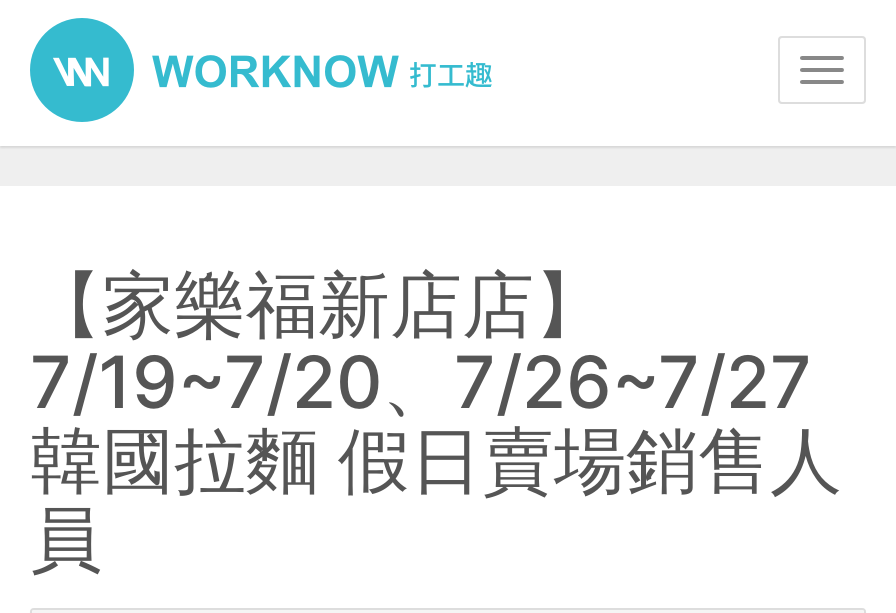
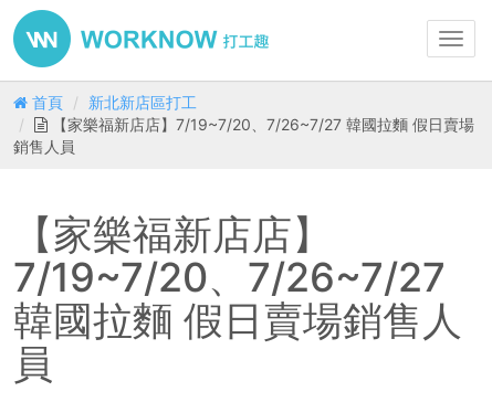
none -> [13,93,474,156] 首頁 | 新北新店區打工 | 【家樂福新店店】7/19~7/20、7/26~7/27 韓國拉麵 假日賣場 | 銷售人員

